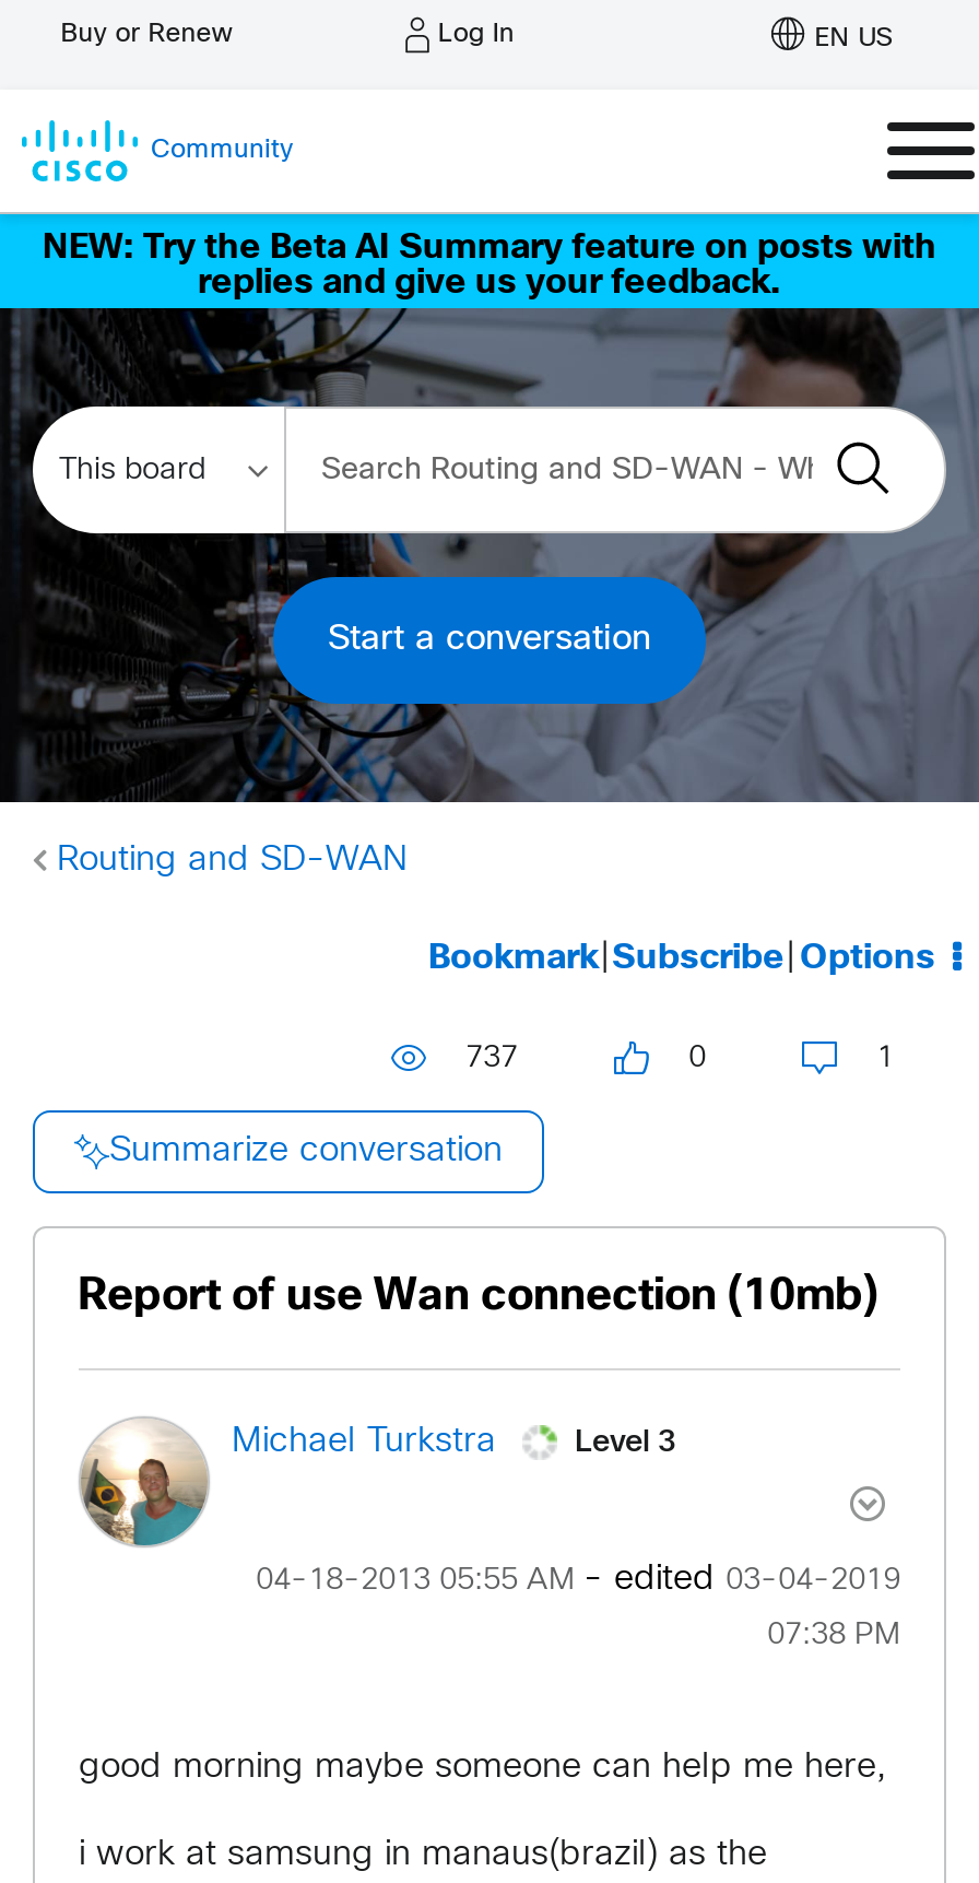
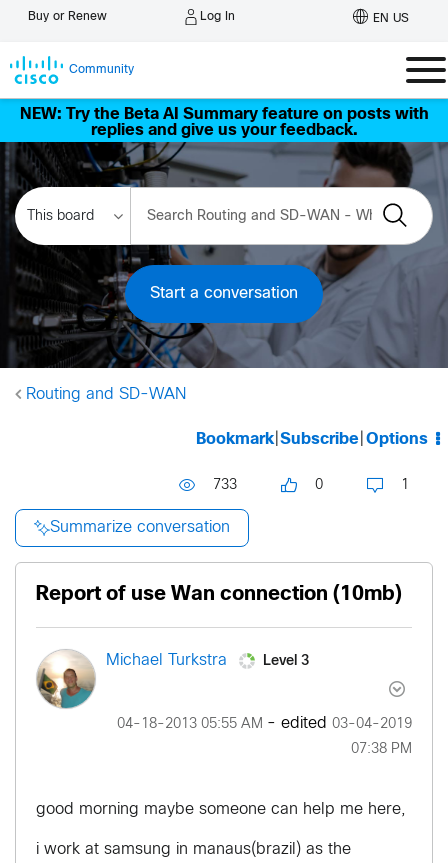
[465,1045,518,1073] 737 -> [213,479,237,492] 733

